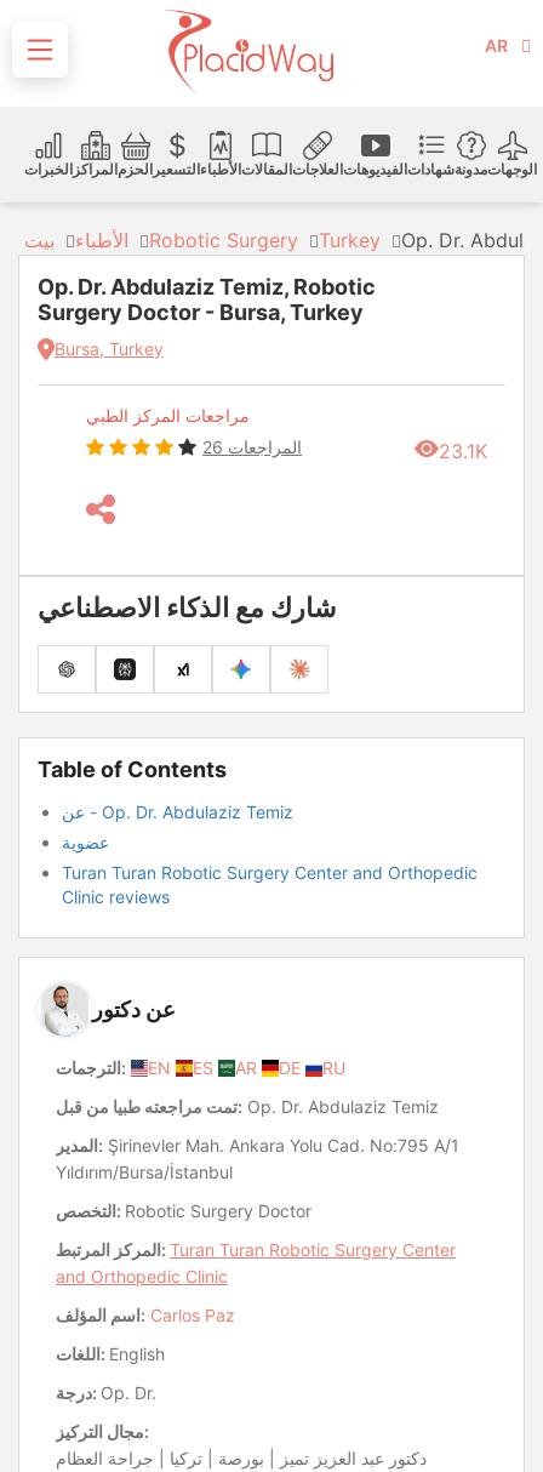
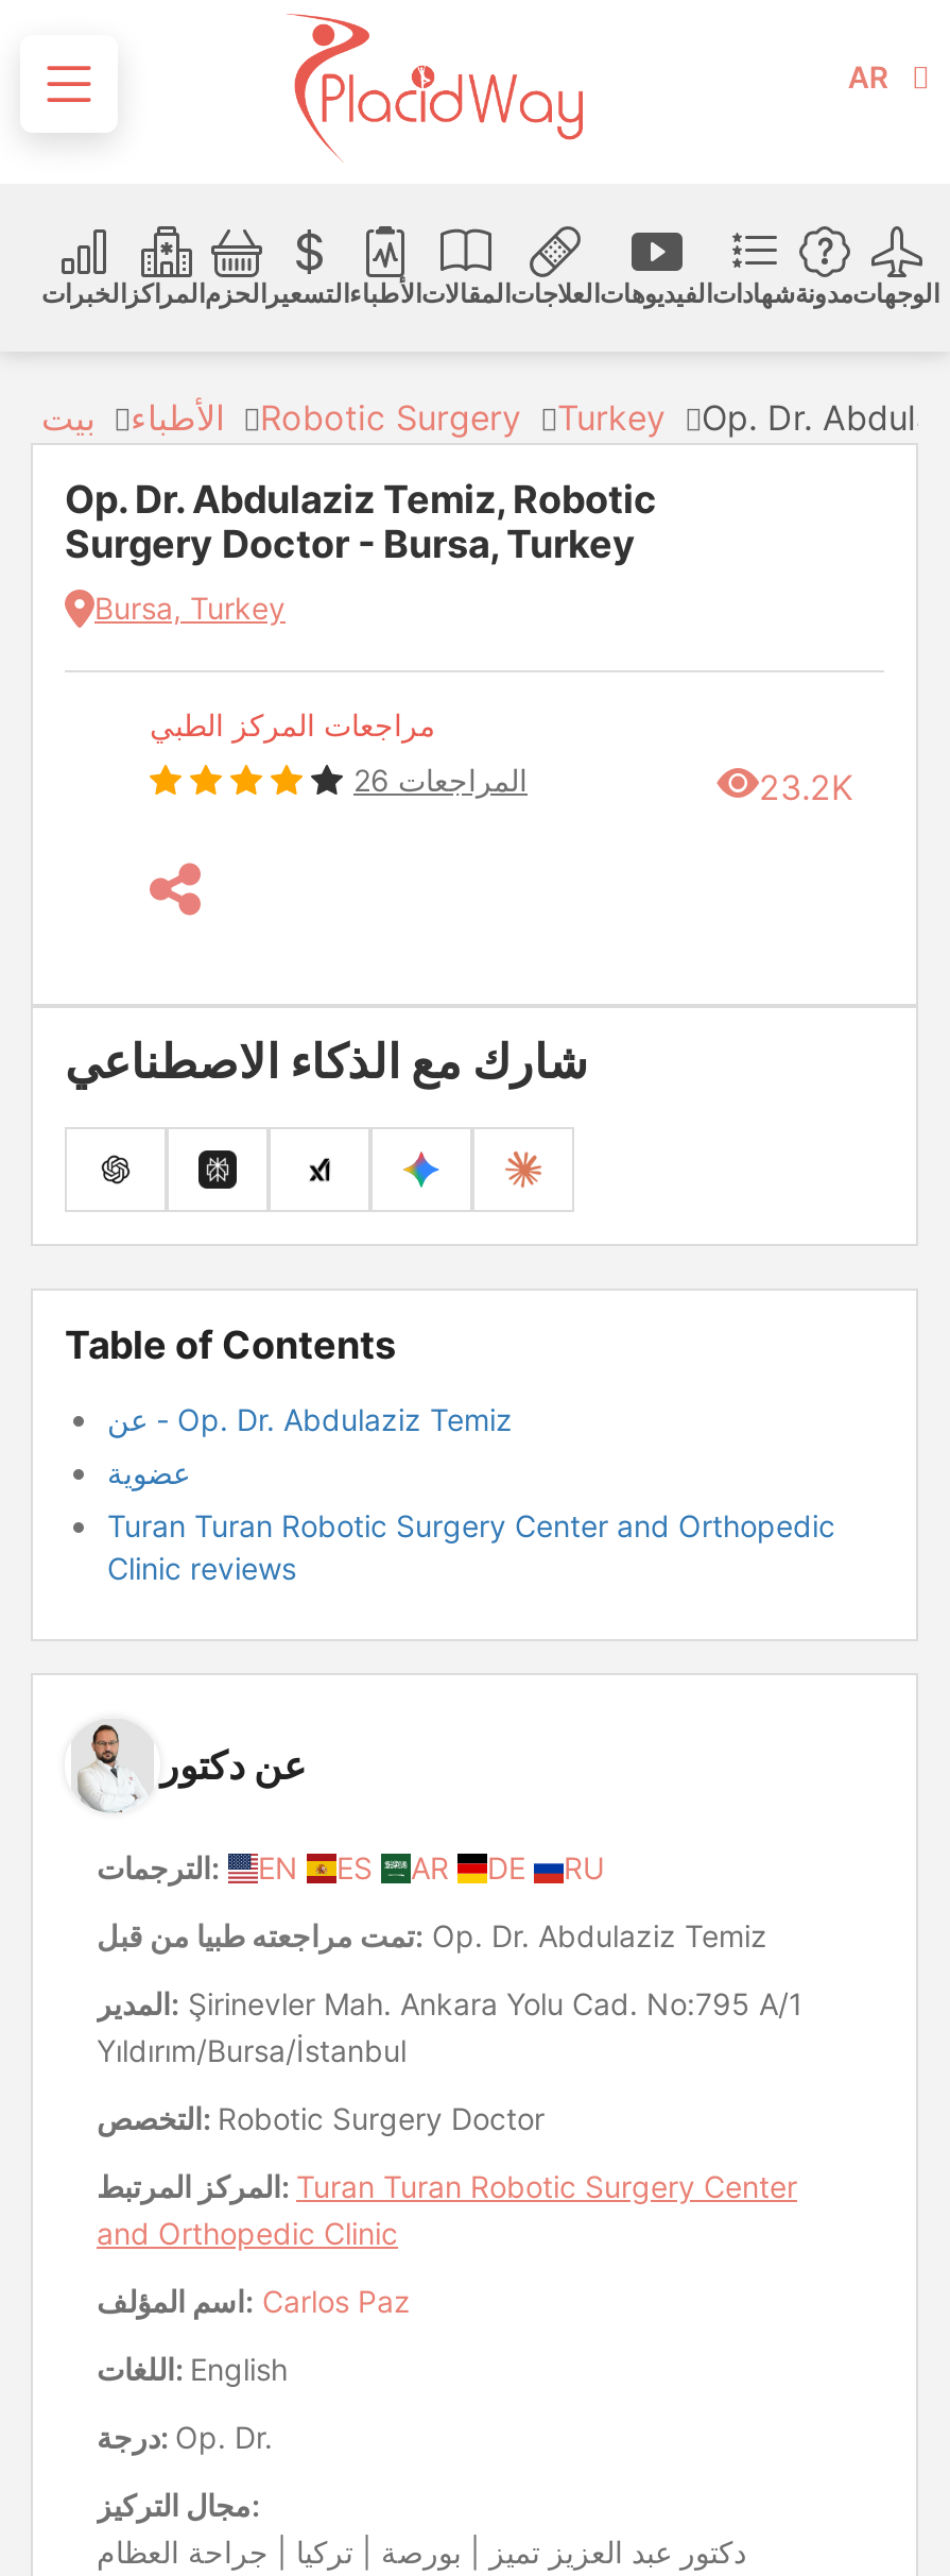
[439,439,487,463] 23.1K -> [759,765,852,808] 23.2K

